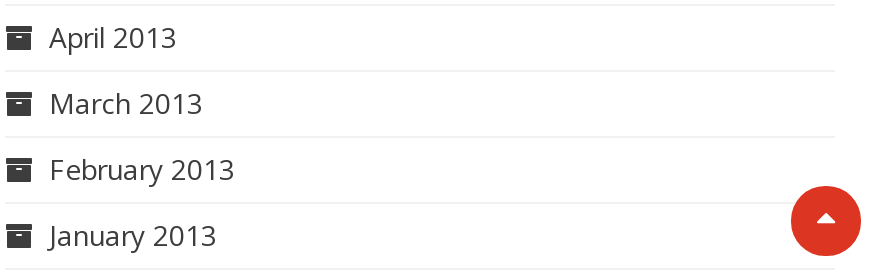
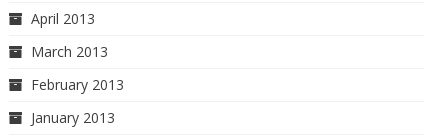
[789,184,863,258] [image] -> none

